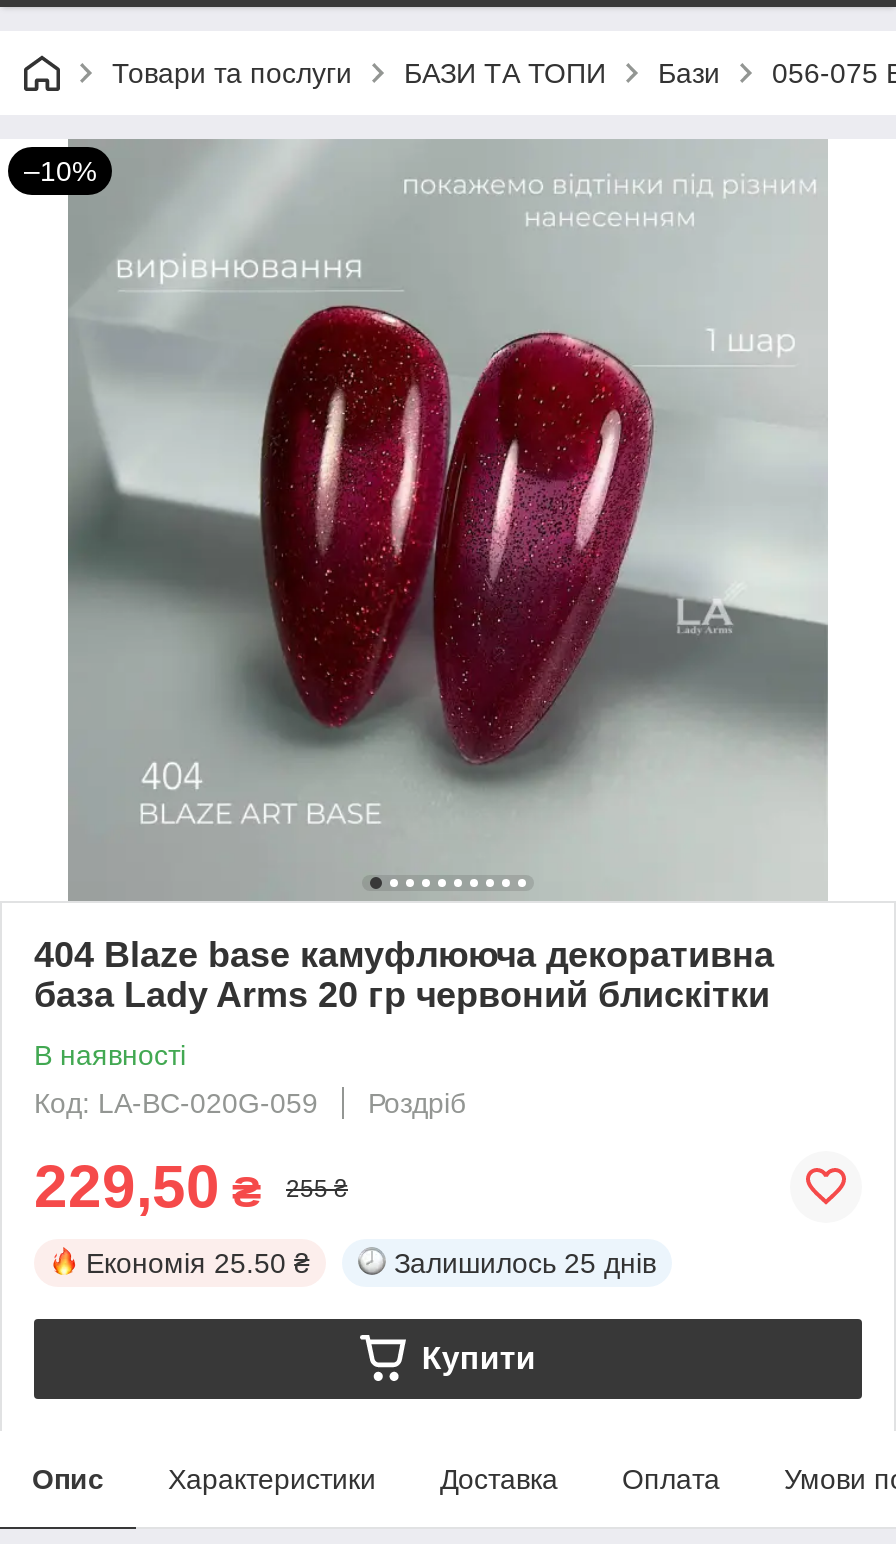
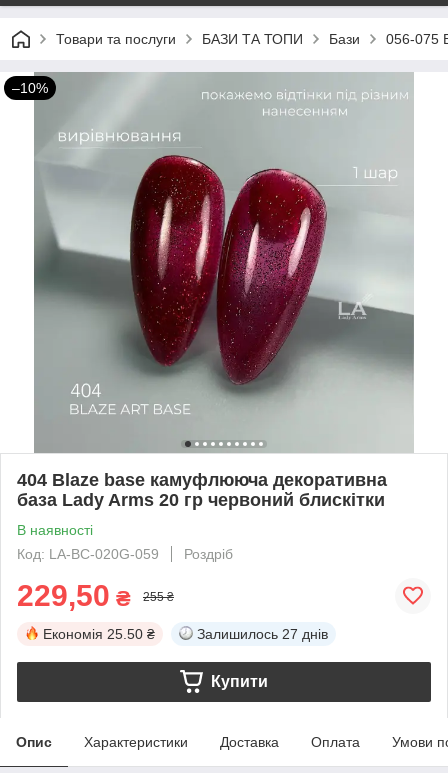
[394,1247,656,1279] Залишилось 25 днів -> [197,626,328,642] Залишилось 27 днів

